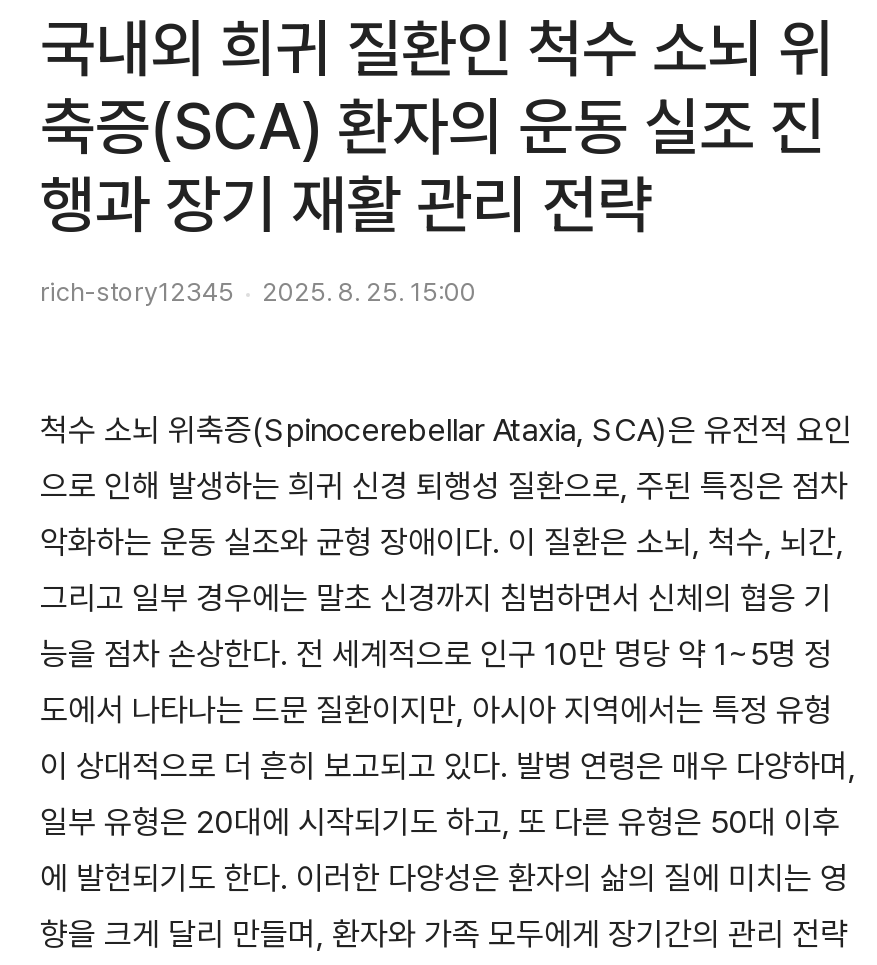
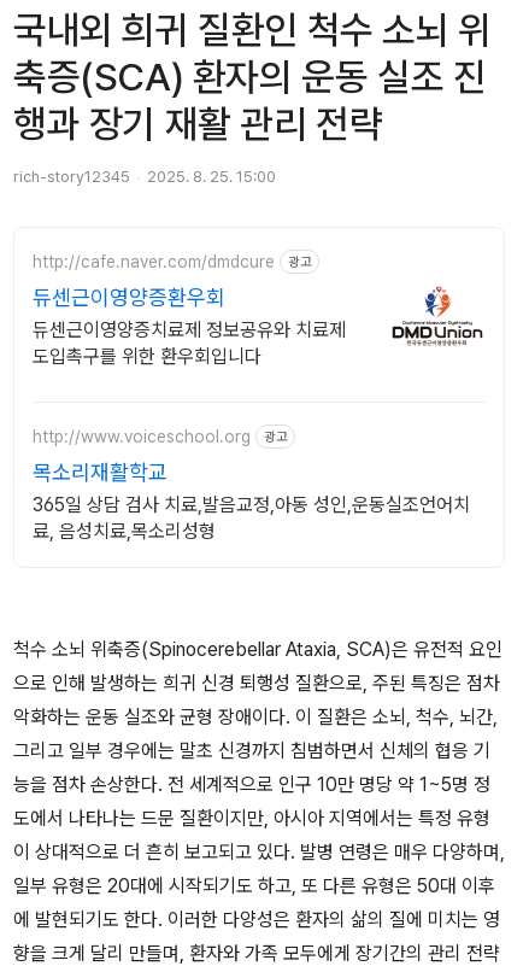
none -> [33,251,483,368] [image] | http://cafe.naver.com/dmdcure | 광고 | 듀센근이영양증환우회 | 듀센근이영양증치료제 정보공유와 치료제 | 도입촉구를 위한 환우회입니다
none -> [33,426,470,543] http://www.voiceschool.org | 광고 | 목소리재활학교 | 365일 상담 검사 치료,발음교정,아동 성인,운동실조언어치 | 료, 음성치료,목소리성형

